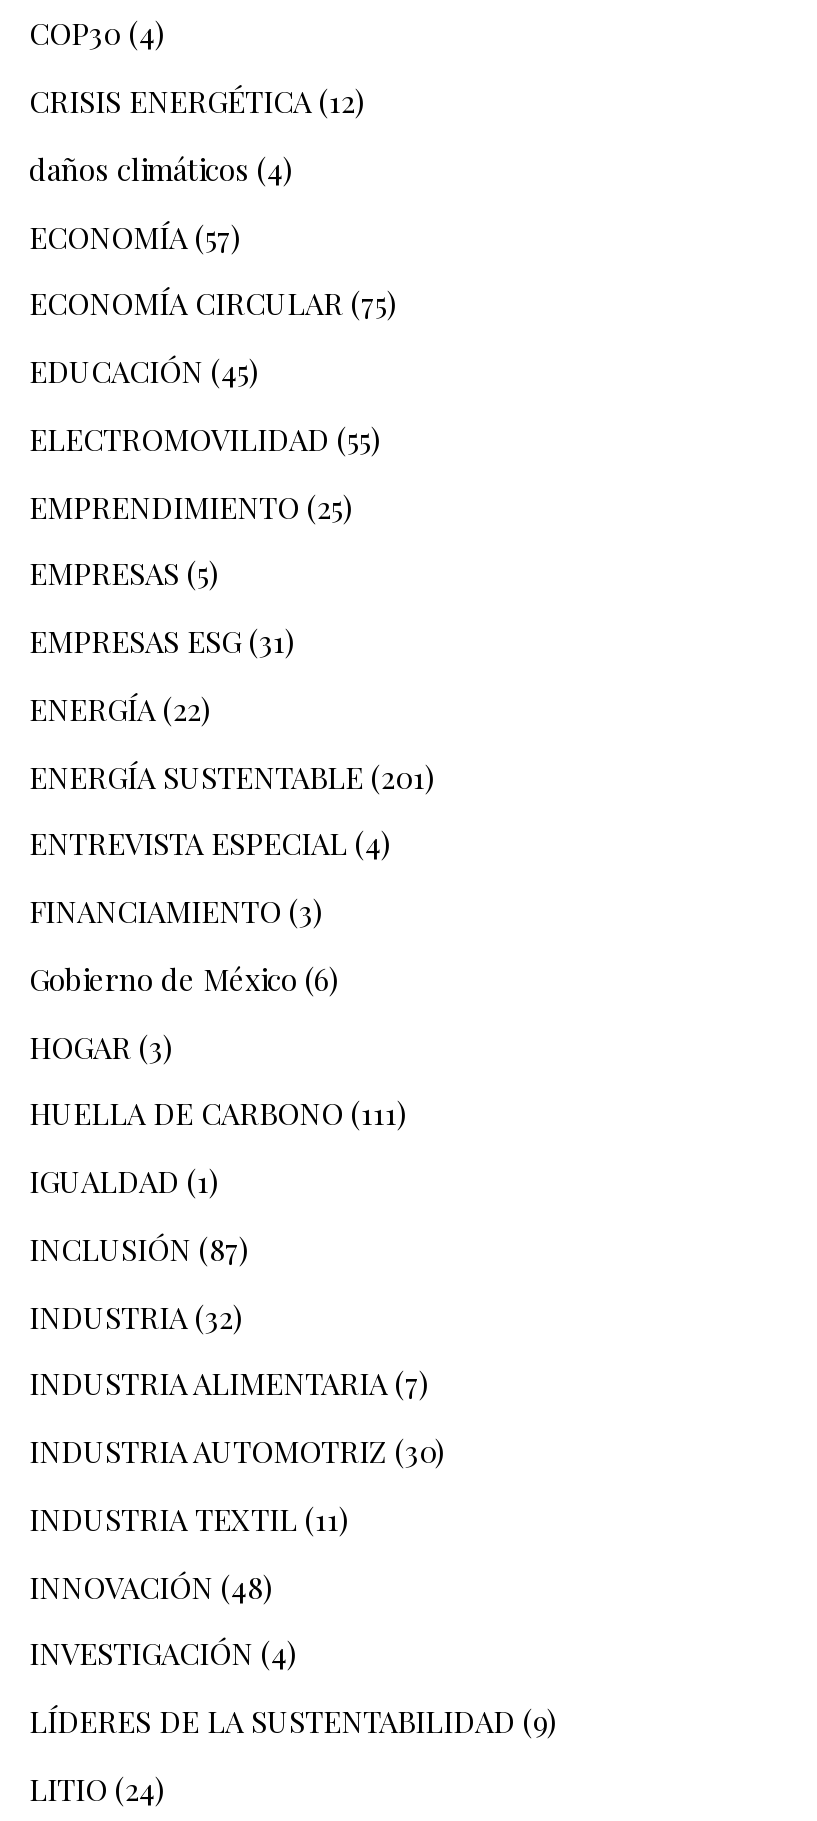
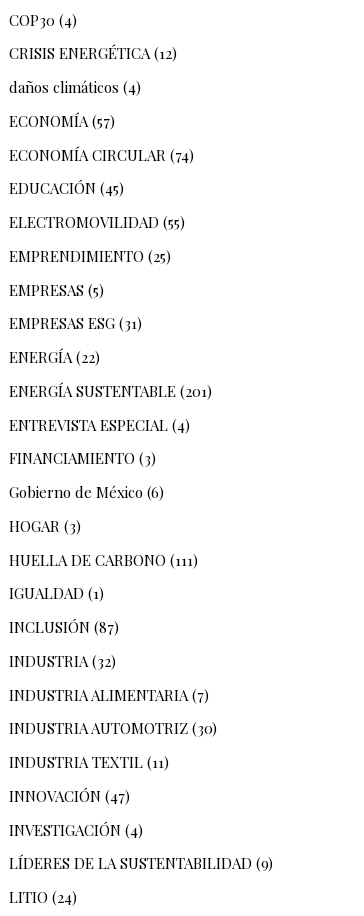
[29,284,397,324] ECONOMÍA CIRCULAR (75) -> [9,144,194,164] ECONOMÍA CIRCULAR (74)
[29,1567,273,1607] INNOVACIÓN (48) -> [9,786,130,806] INNOVACIÓN (47)

